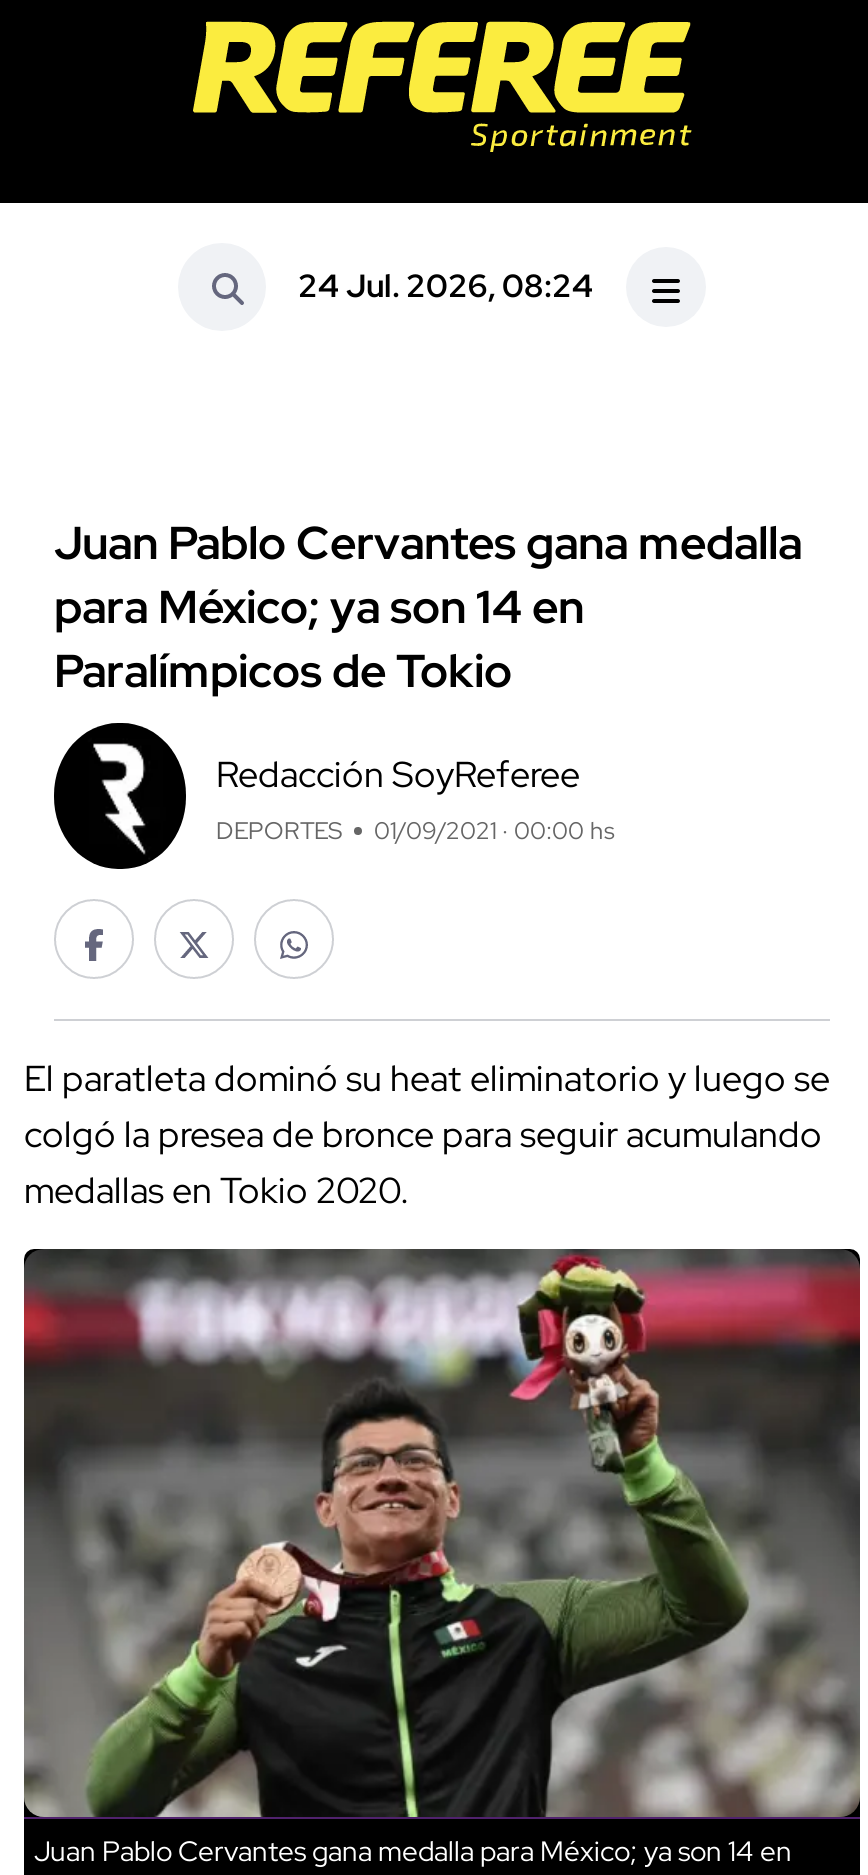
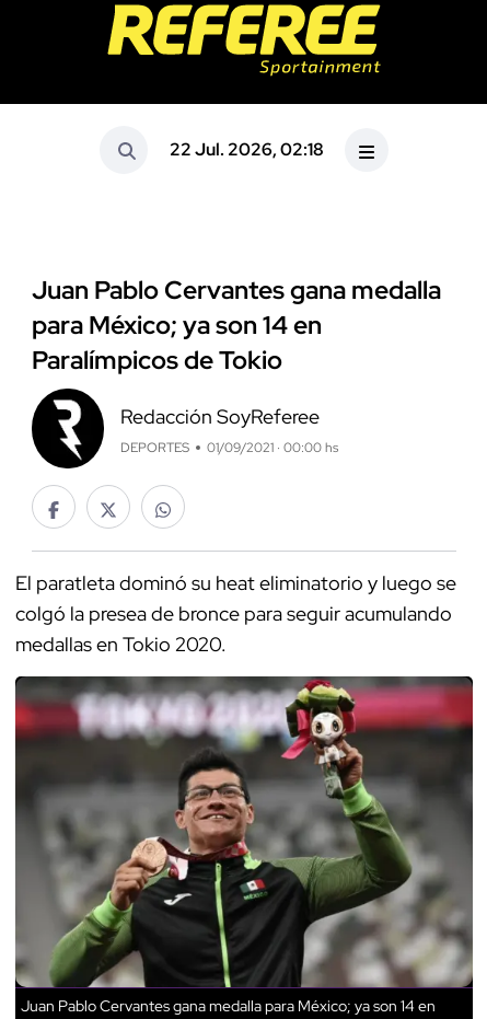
[298,265,594,307] 24 Jul. 2026, 08:24 -> [169,138,323,161] 22 Jul. 2026, 02:18

